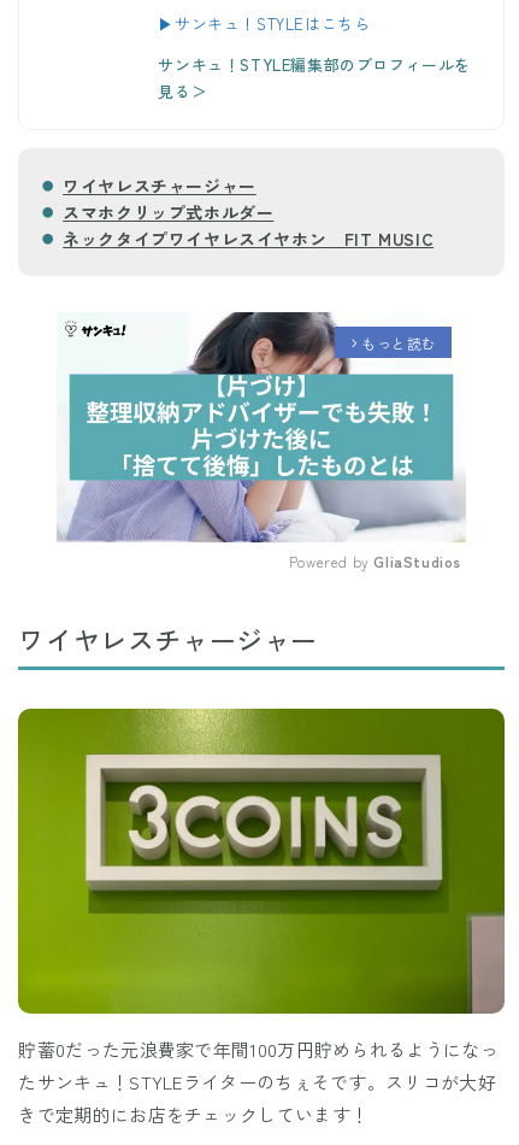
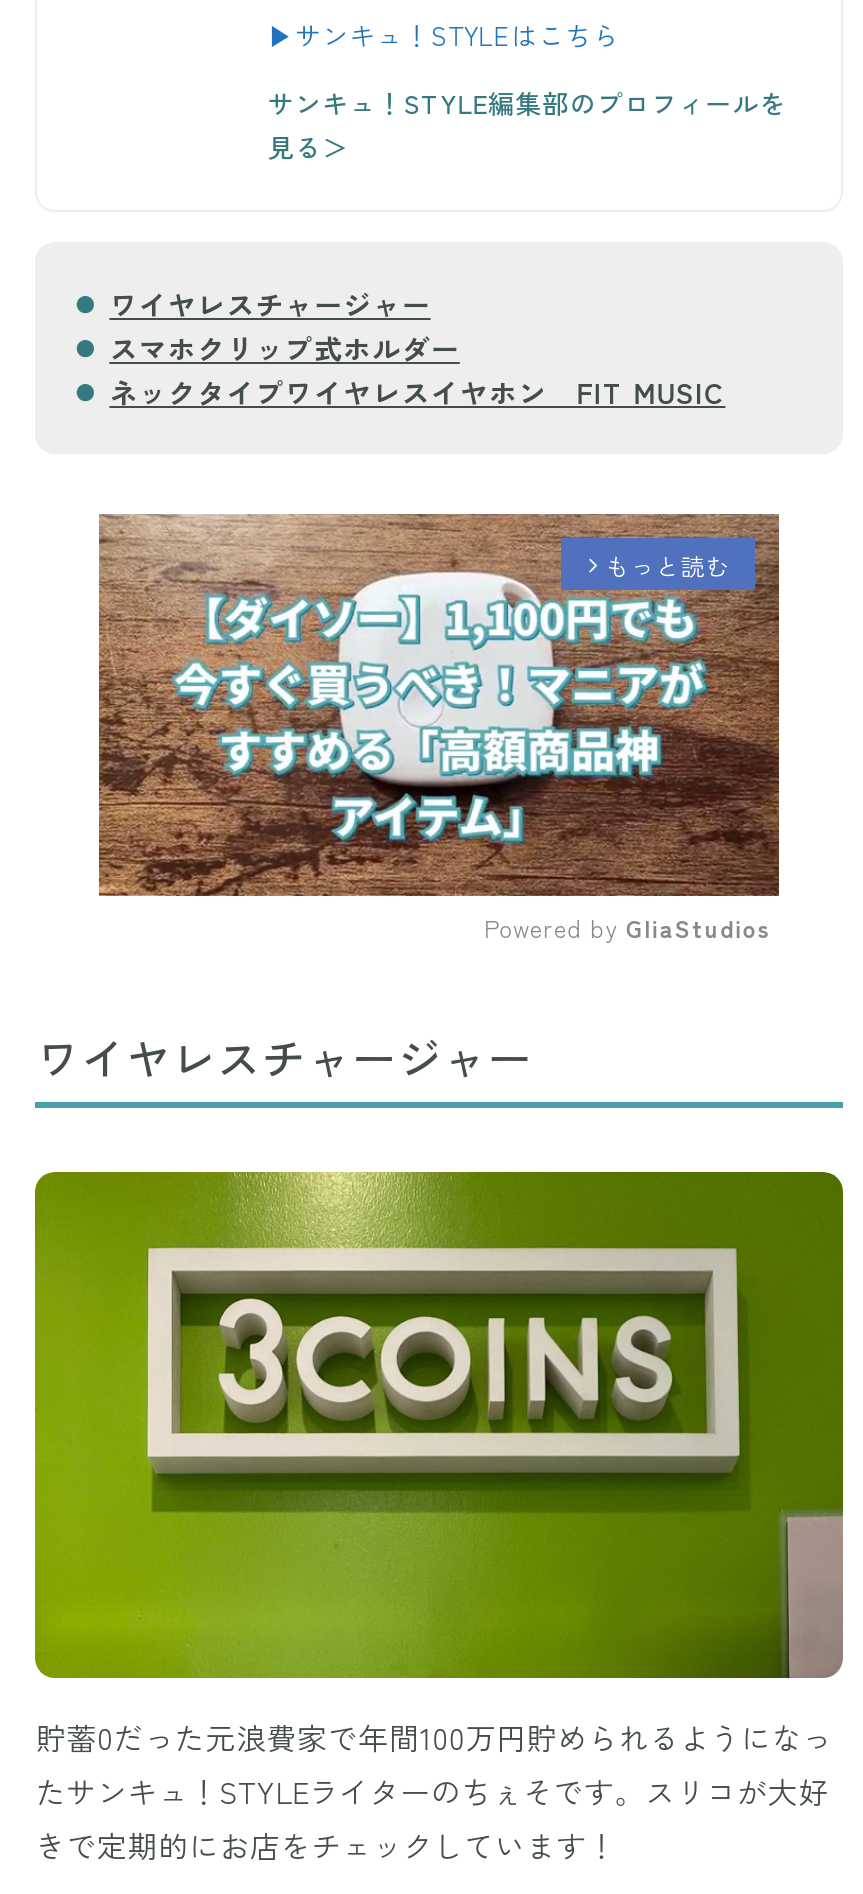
[57,311,466,544] [image] -> [97,512,781,898] [image]

